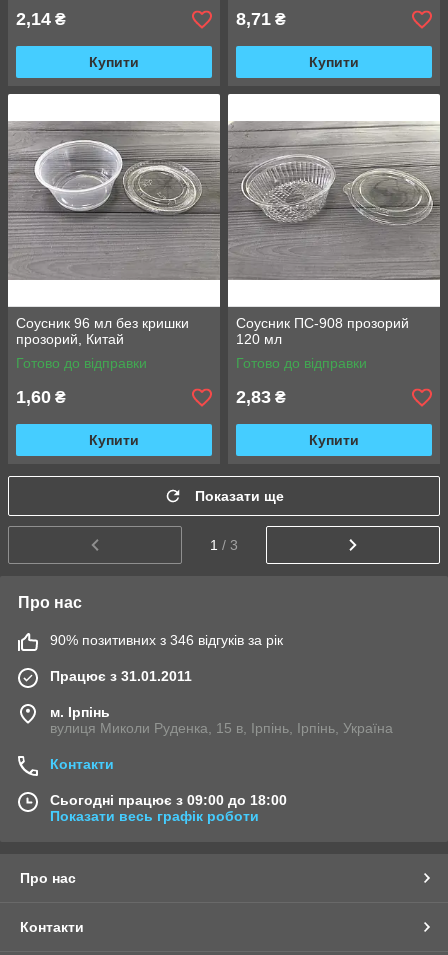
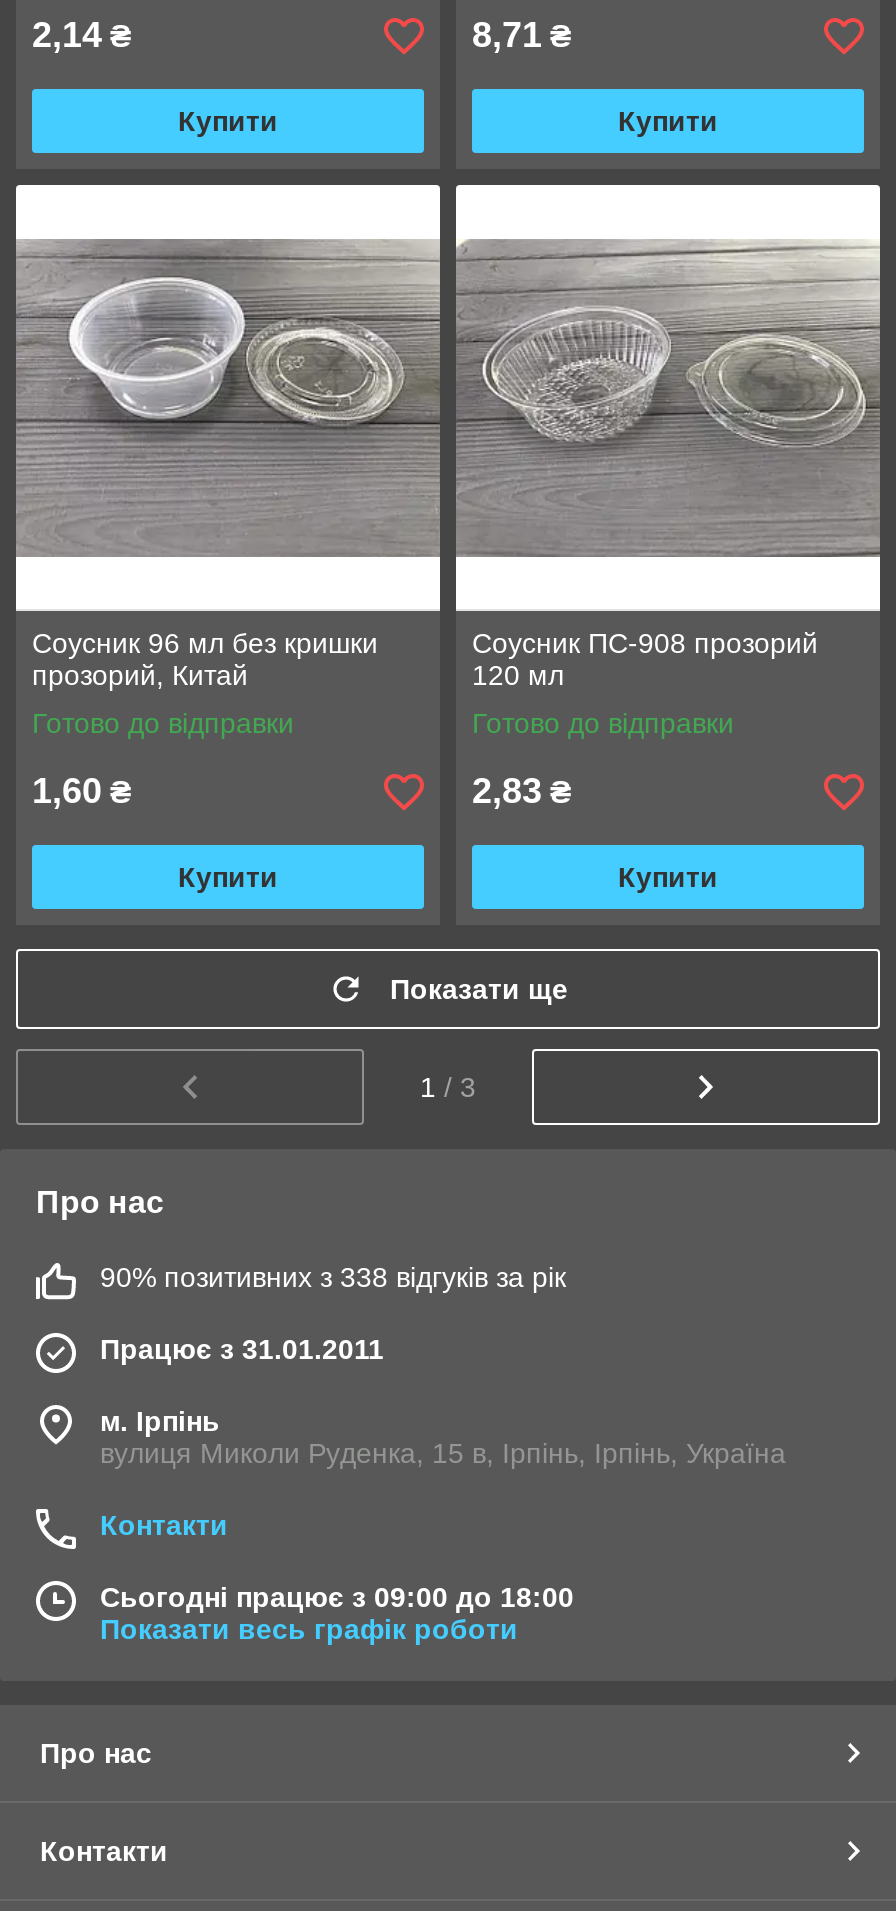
[50,632,283,648] 90% позитивних з 346 відгуків за рік -> [100,1261,566,1293] 90% позитивних з 338 відгуків за рік

